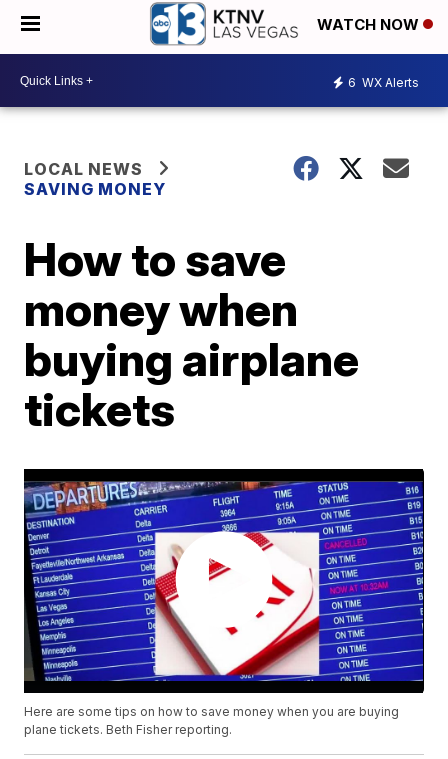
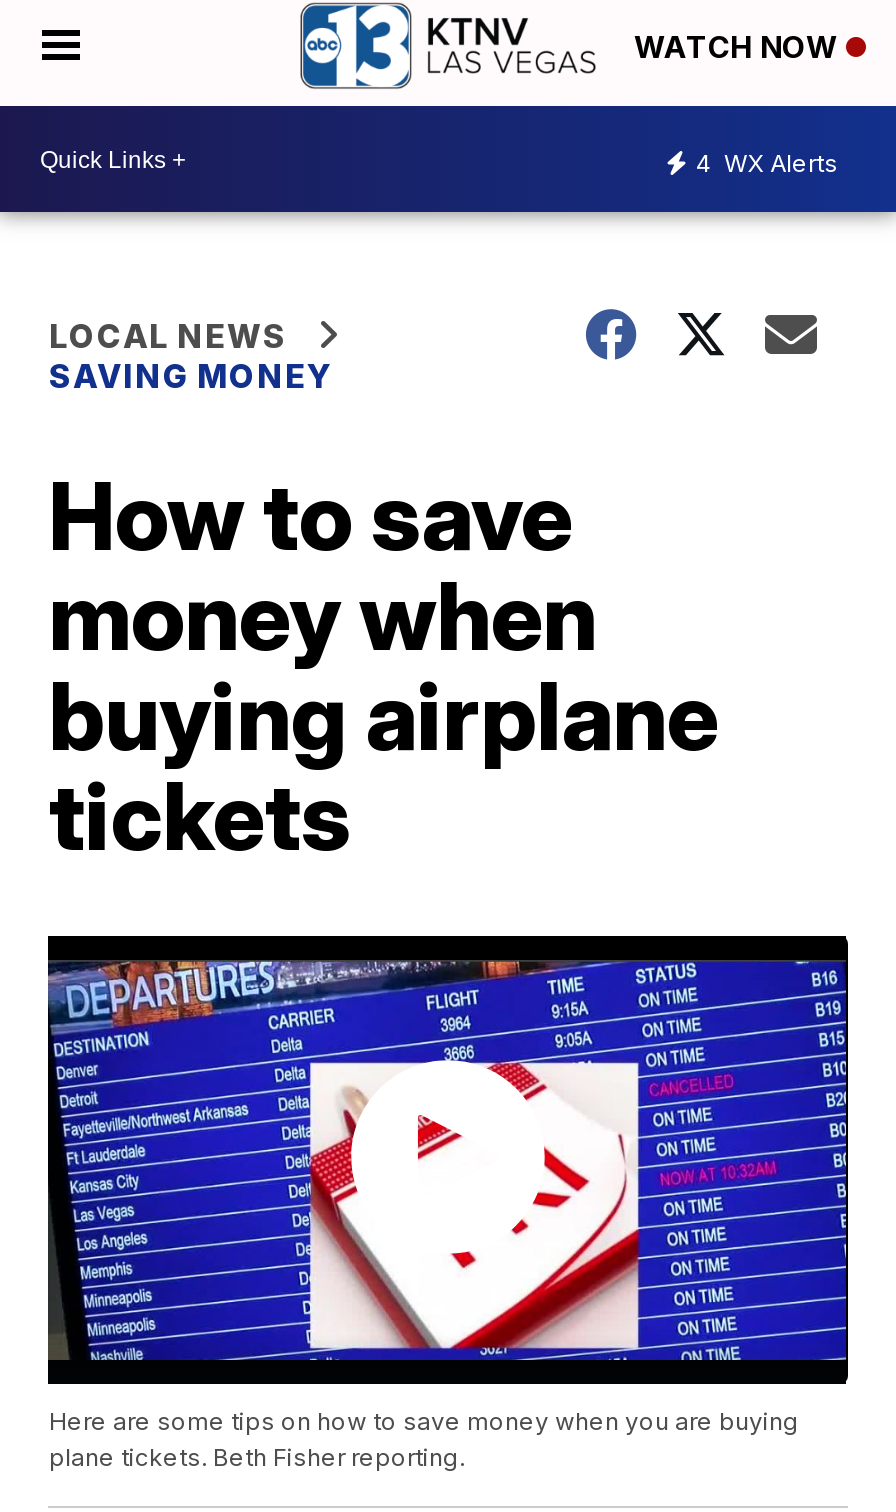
[348,74,419,89] 6 WX Alerts -> [696,147,838,177] 4 WX Alerts

